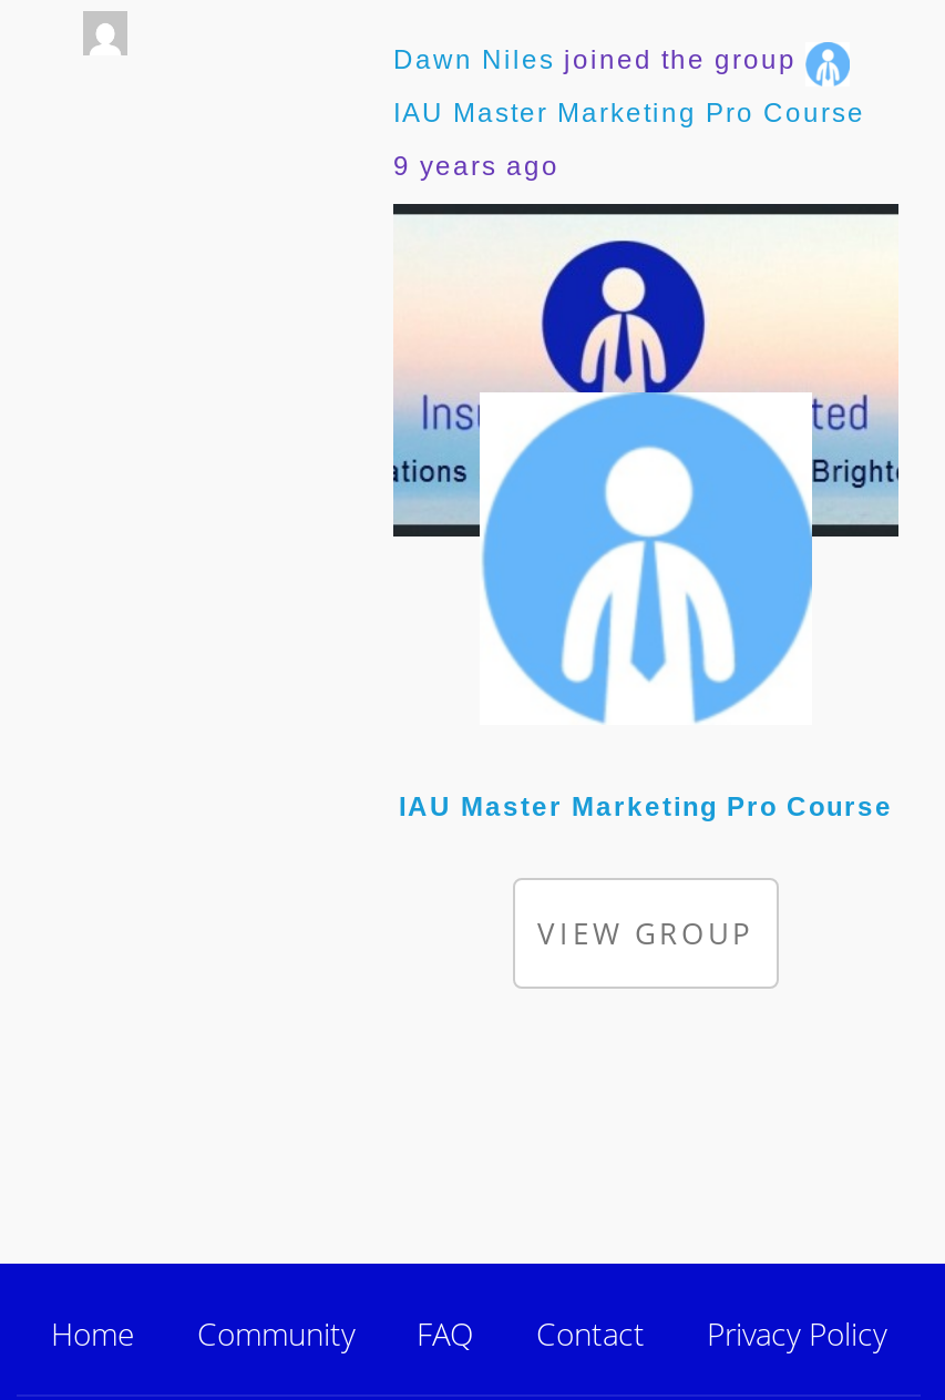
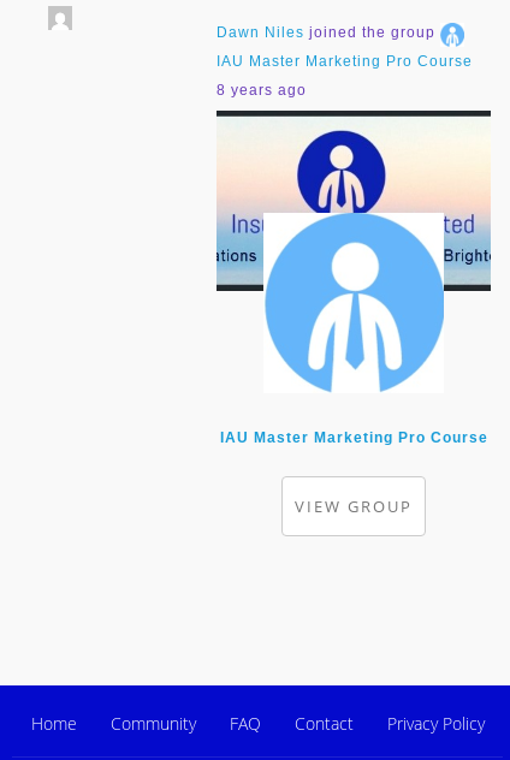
[393,151,559,182] 9 years ago -> [217,82,307,99] 8 years ago

